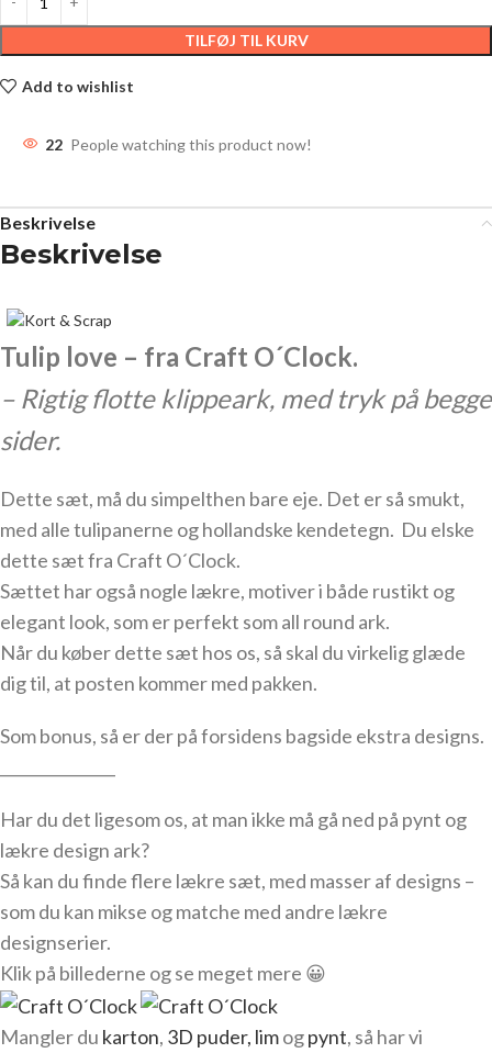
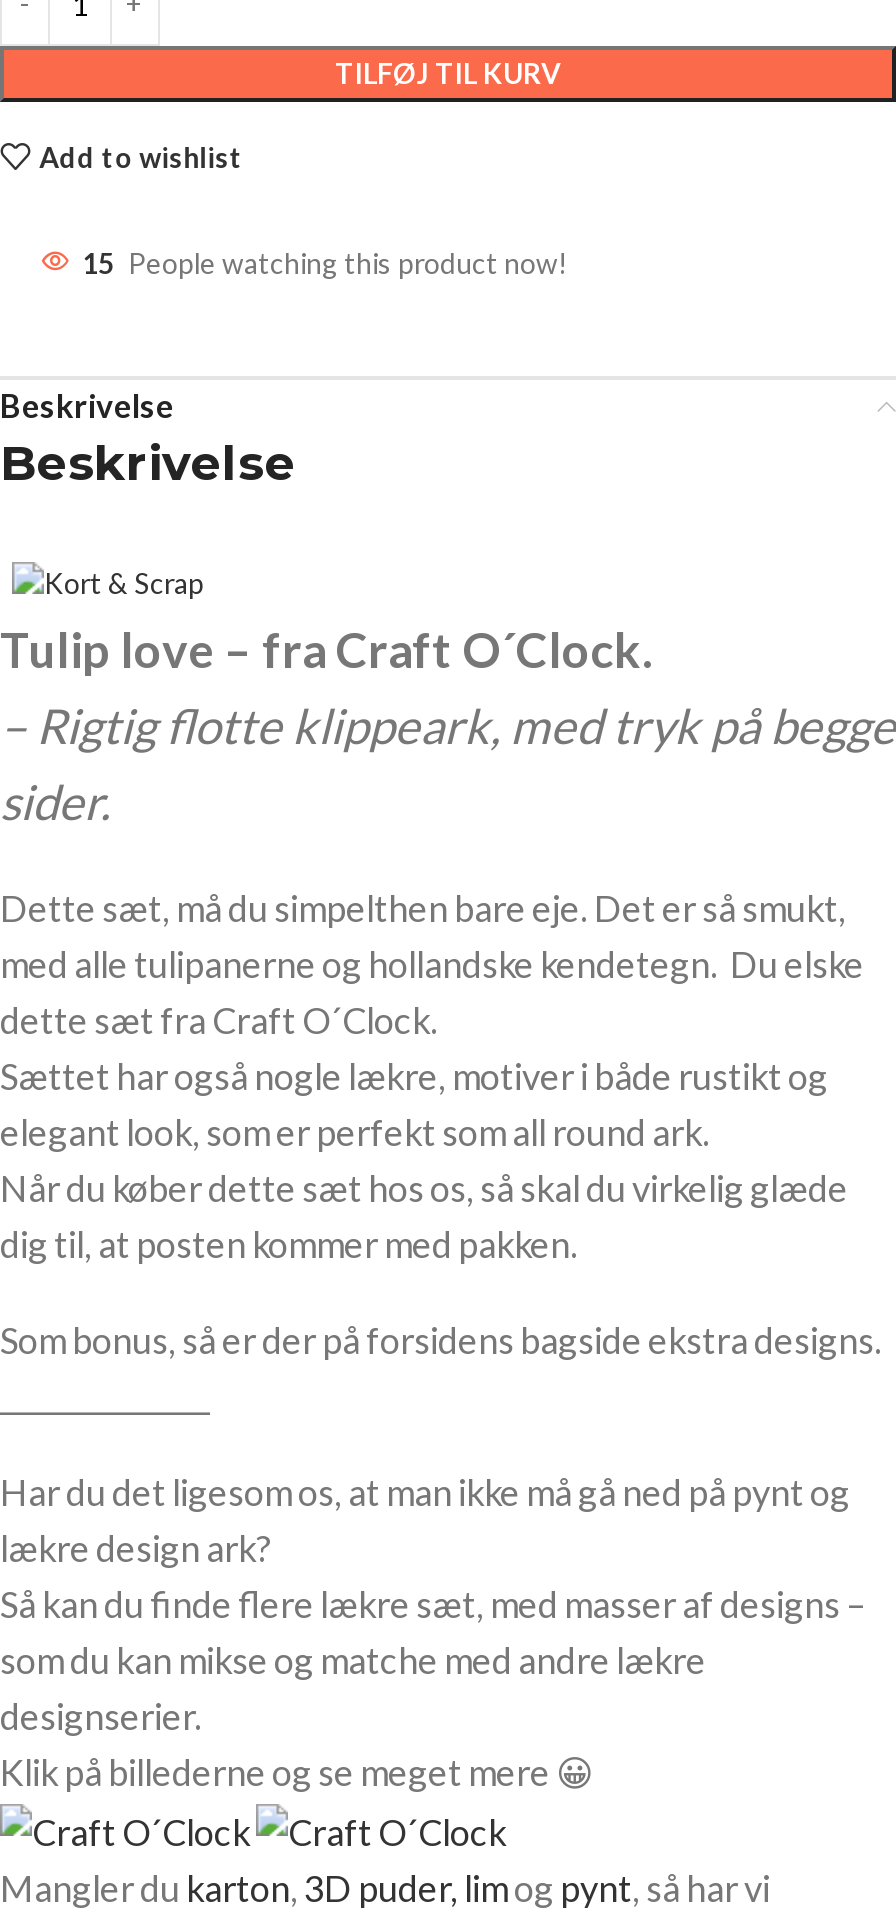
[45,135,312,154] 22 People watching this product now! -> [82,246,568,280] 15 People watching this product now!

